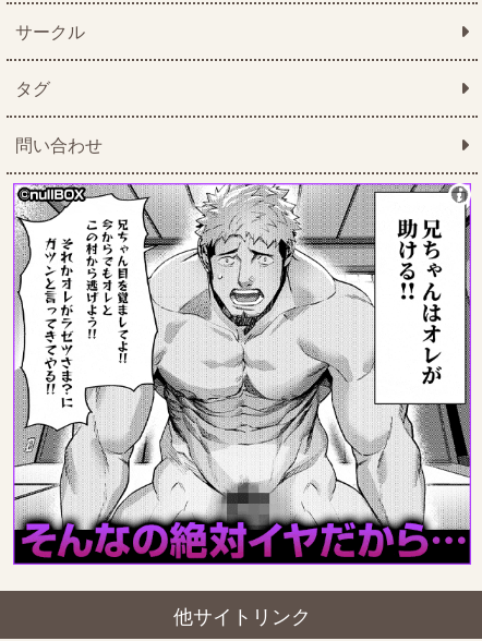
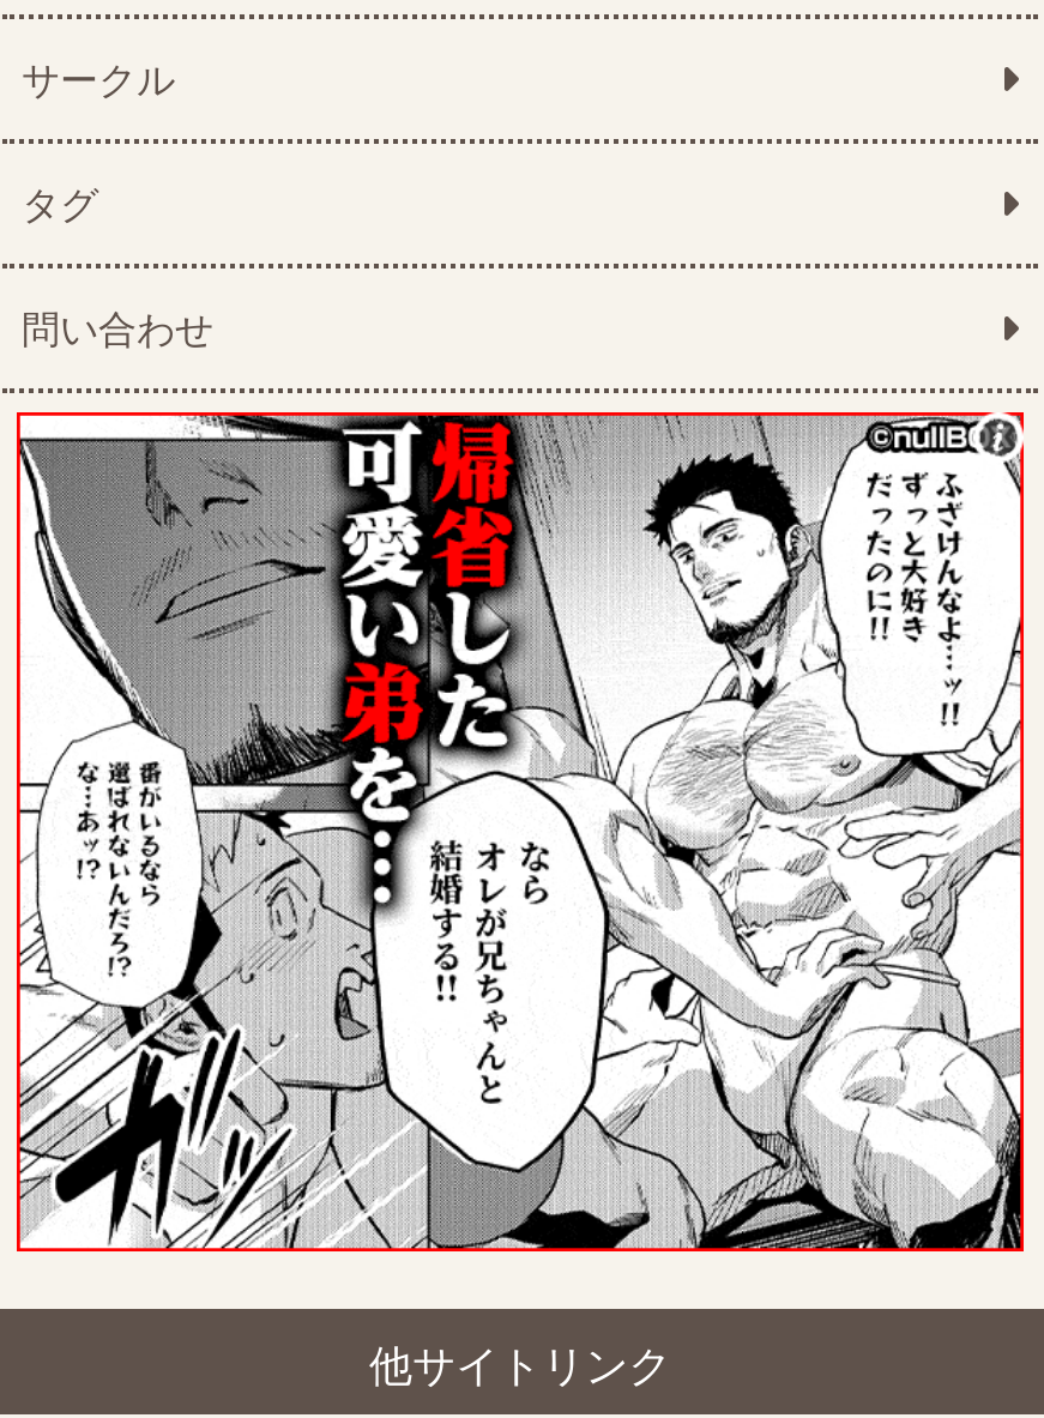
[12,182,472,566] [image] -> [14,410,1026,1254] [image]

